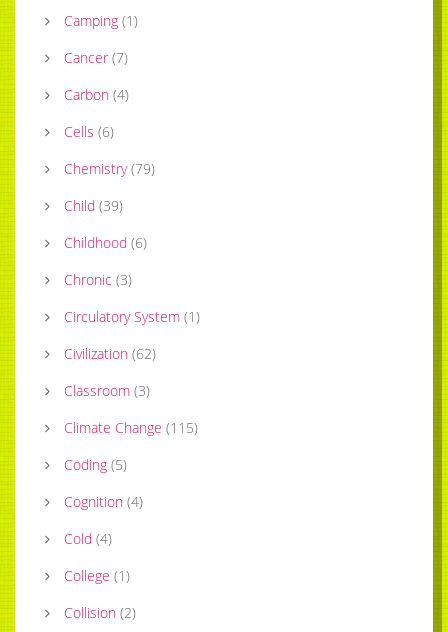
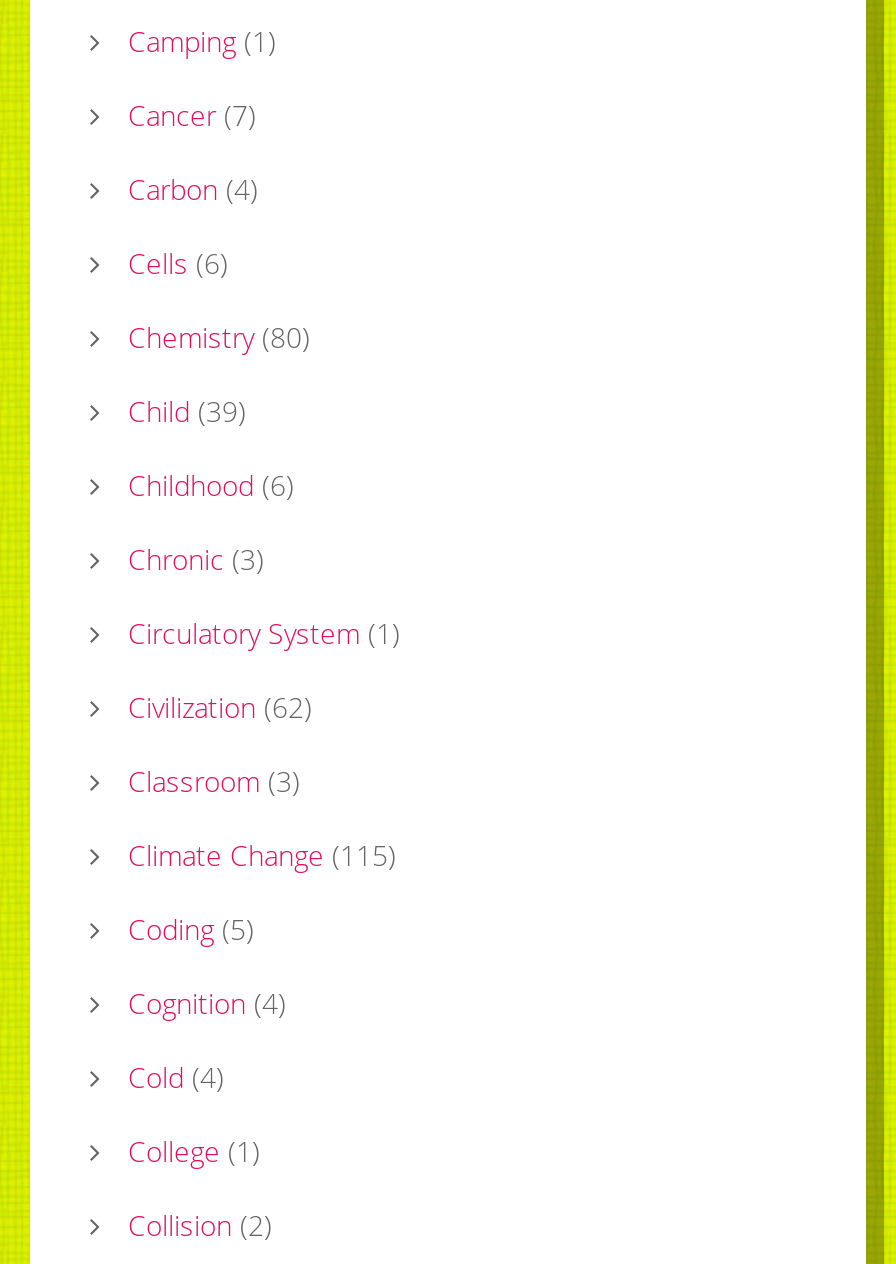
[64,159,155,178] Chemistry (79) -> [128,318,310,356] Chemistry (80)

